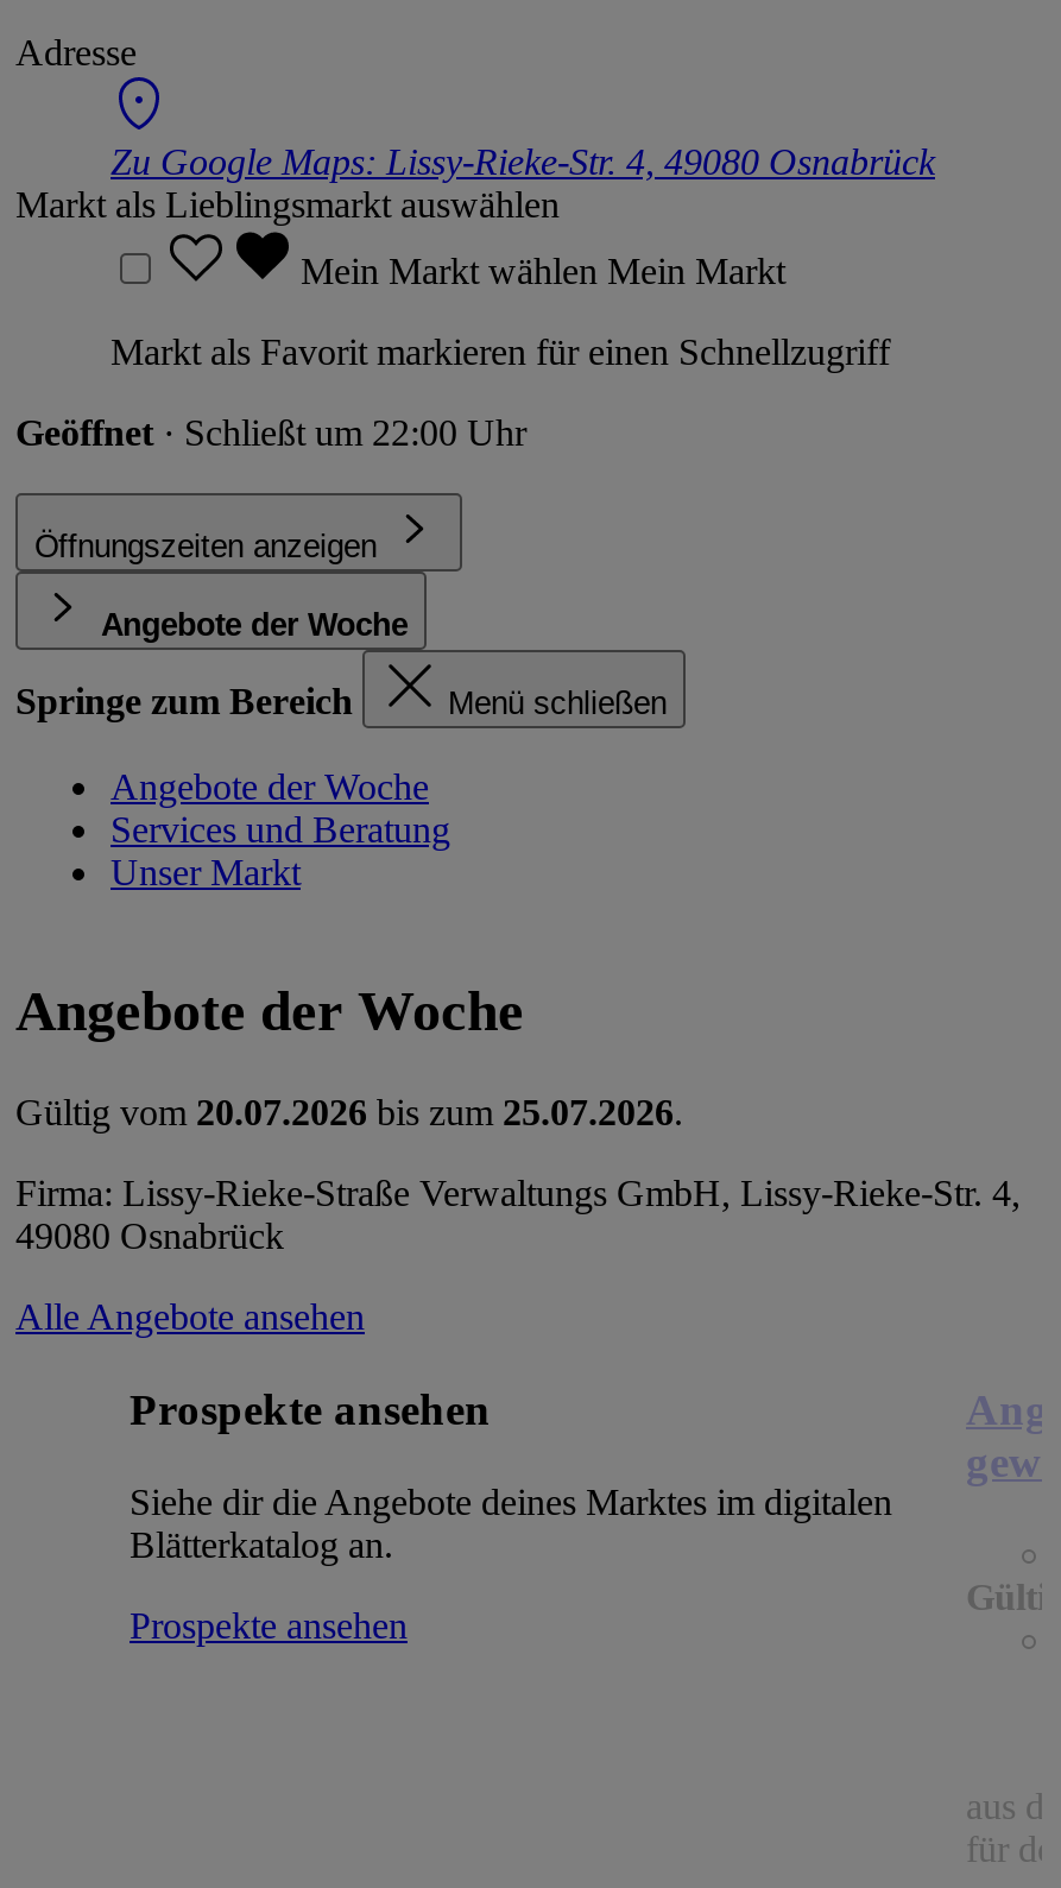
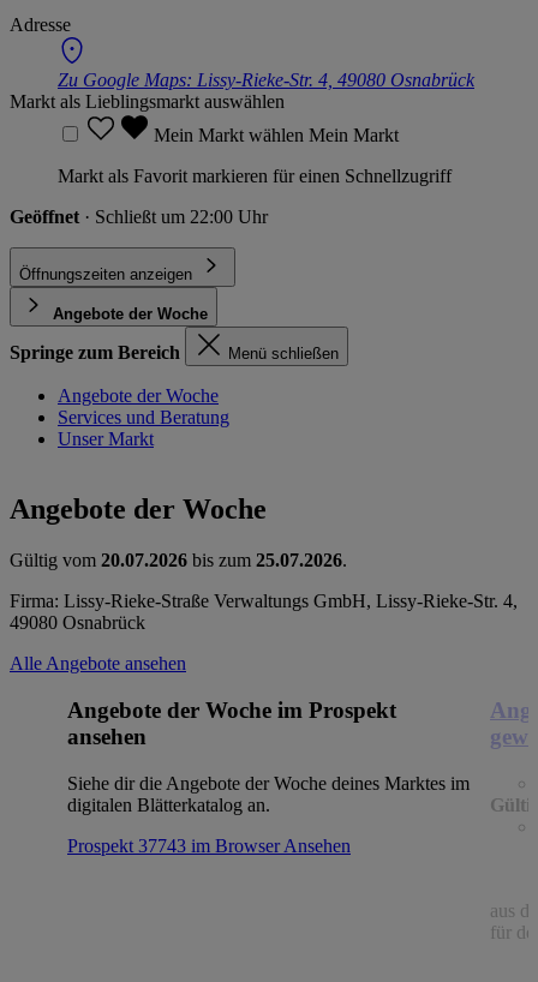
[130,1384,491,1434] Prospekte ansehen -> [67,698,396,749] Angebote der Woche im Prospekt | ansehen
[130,1481,892,1564] Siehe dir die Angebote deines Marktes im digitalen | Blätterkatalog an. -> [67,773,470,815] Siehe dir die Angebote der Woche deines Marktes im | digitalen Blätterkatalog an.
[130,1605,408,1645] Prospekte ansehen -> [67,835,351,856] Prospekt 37743 im Browser Ansehen

